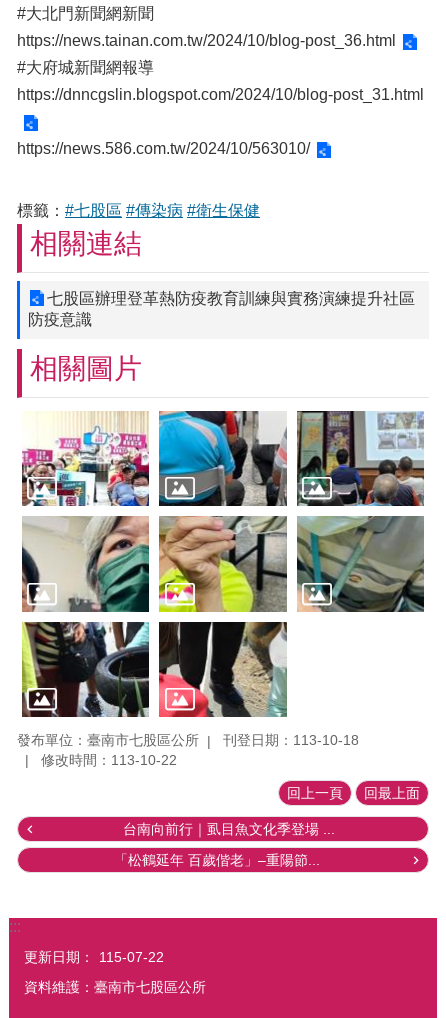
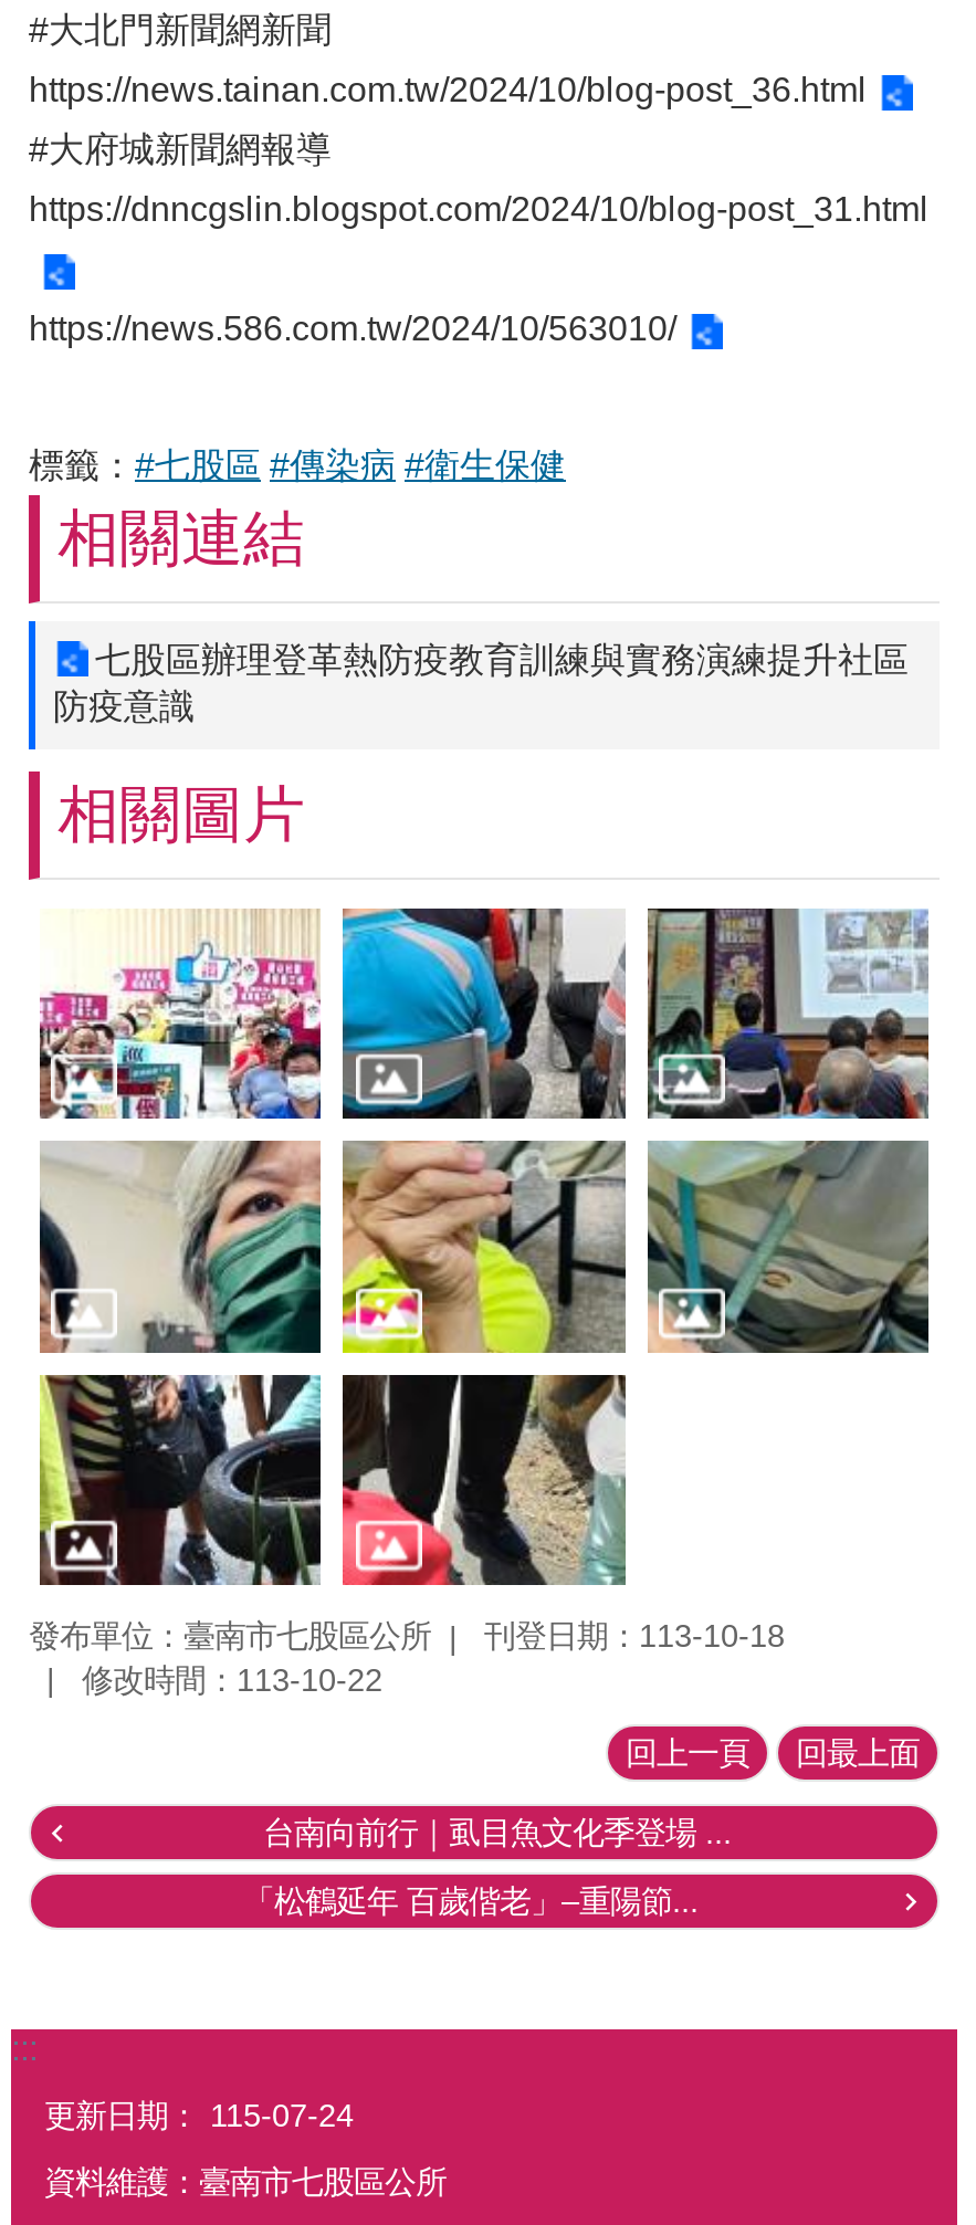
[24,949,164,965] 更新日期： 115-07-22 -> [44,2098,354,2133] 更新日期： 115-07-24

